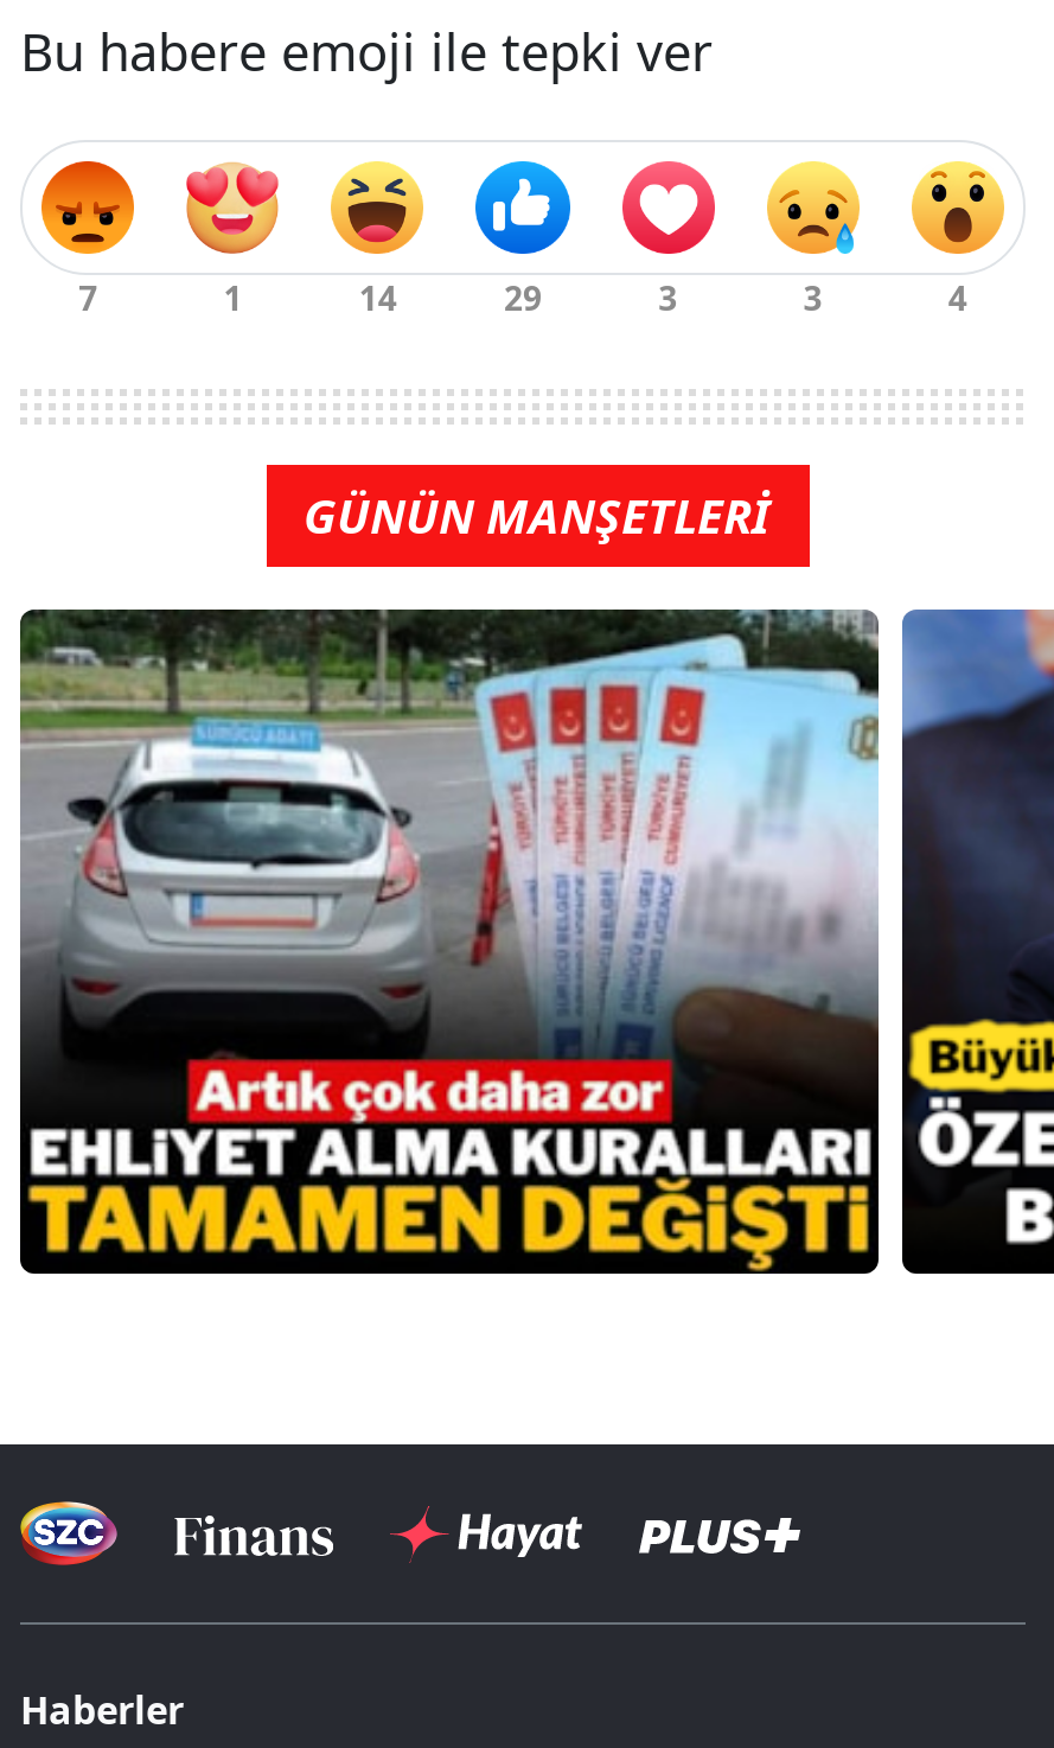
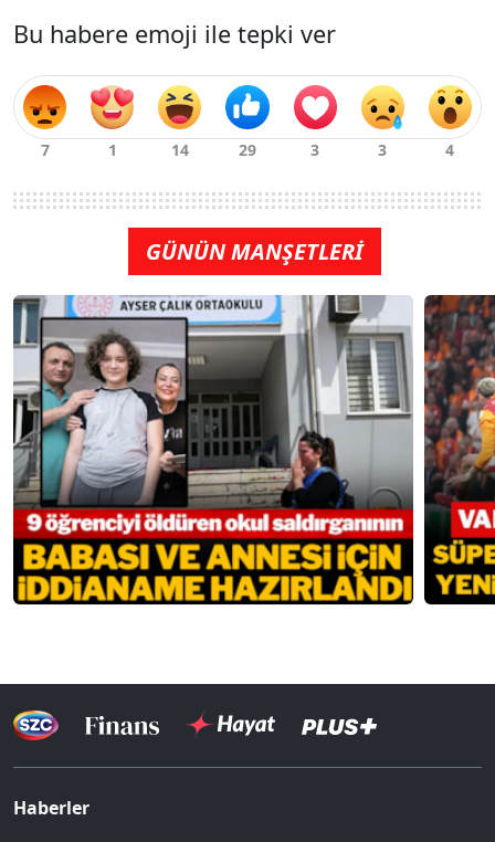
[18,606,881,1277] [image] -> [12,294,414,606] [image]
[900,608,1047,1253] [image] -> [423,294,492,596] [image]

